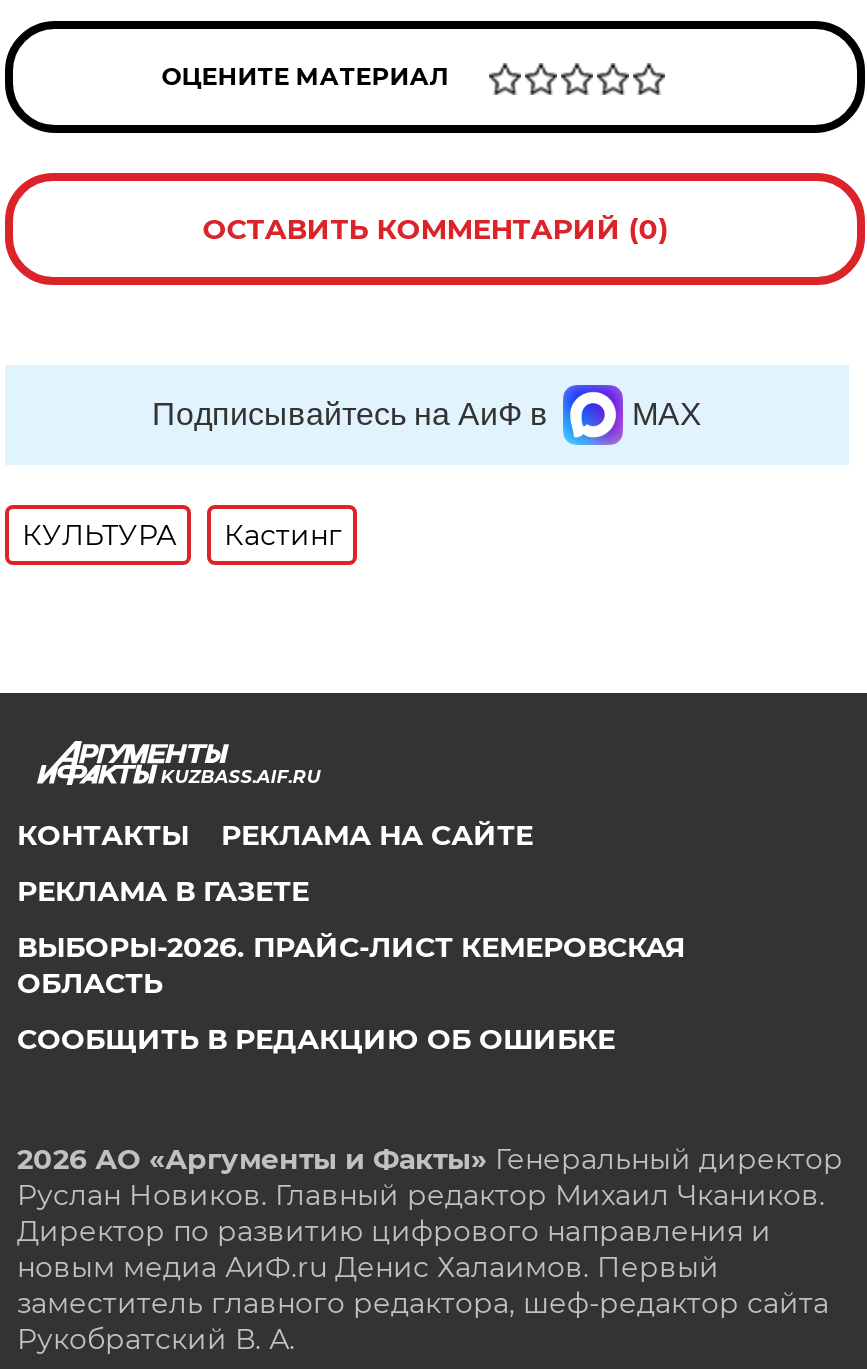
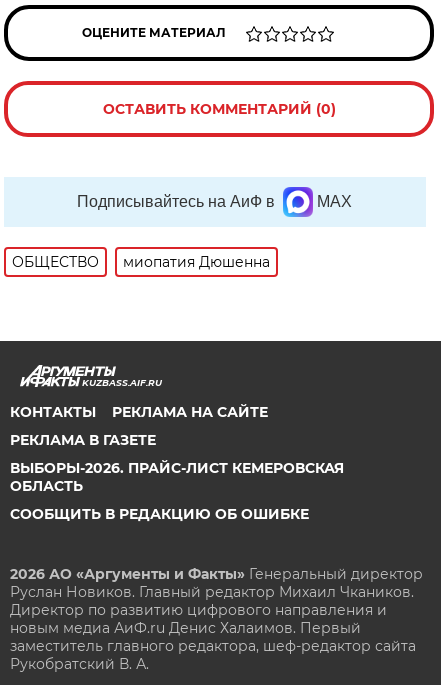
[22,517,342,553] КУЛЬТУРА | Кастинг -> [12,253,270,271] ОБЩЕСТВО | миопатия Дюшенна

